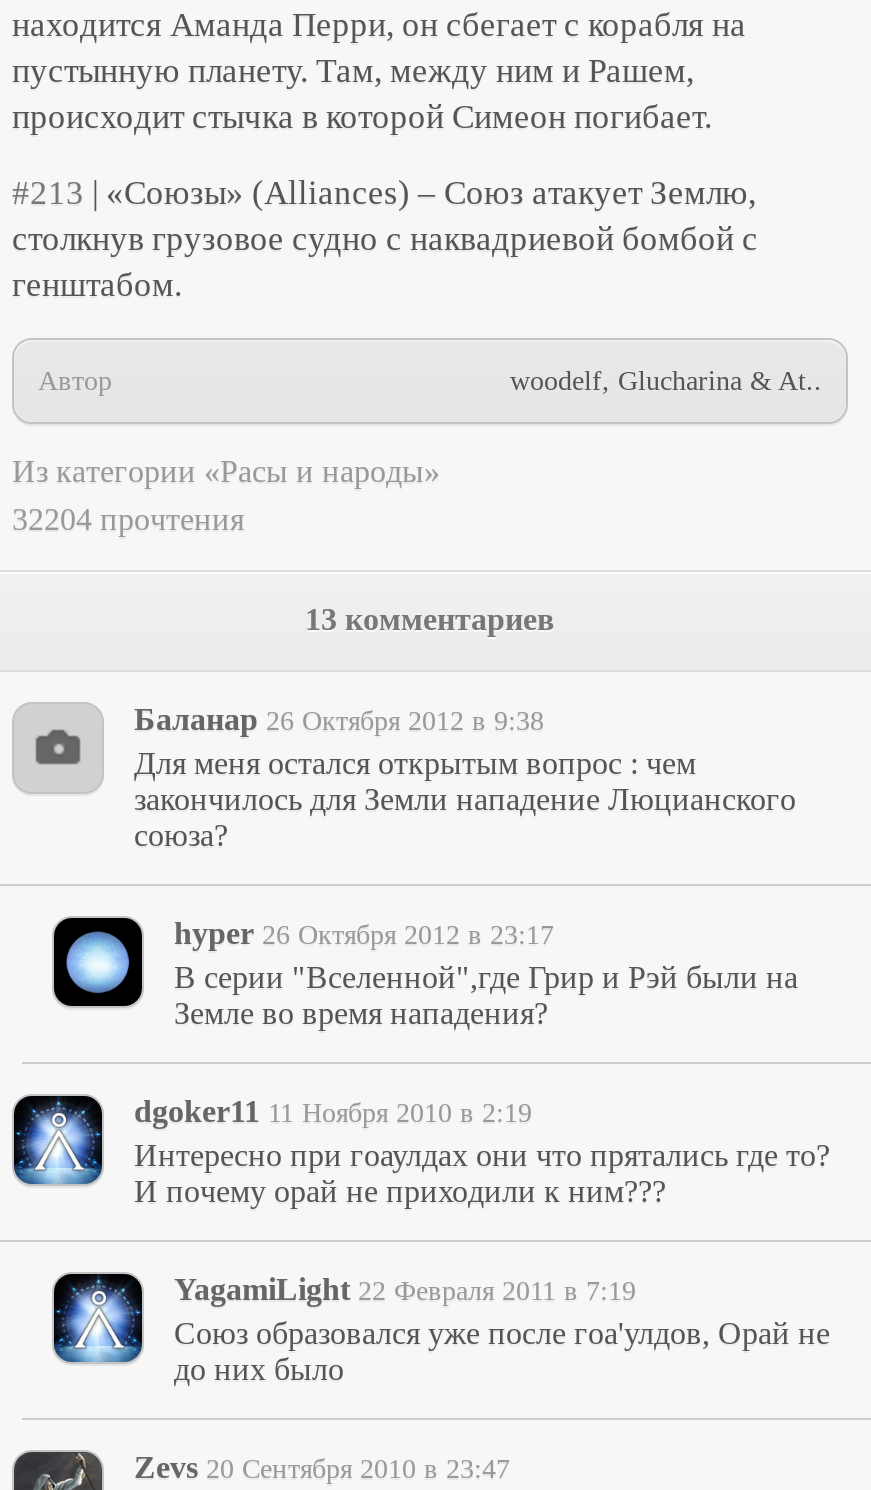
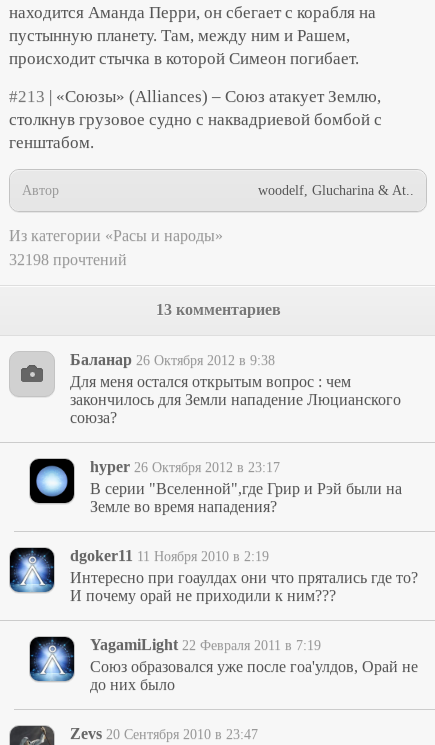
[12,502,244,536] 32204 прочтения -> [9,251,127,268] 32198 прочтений

